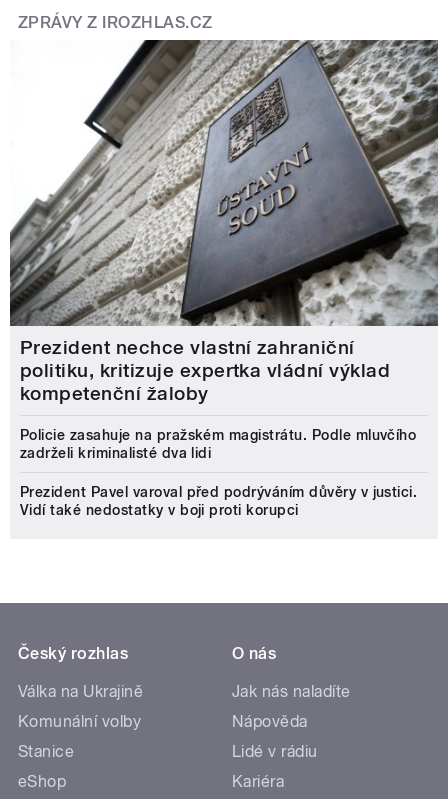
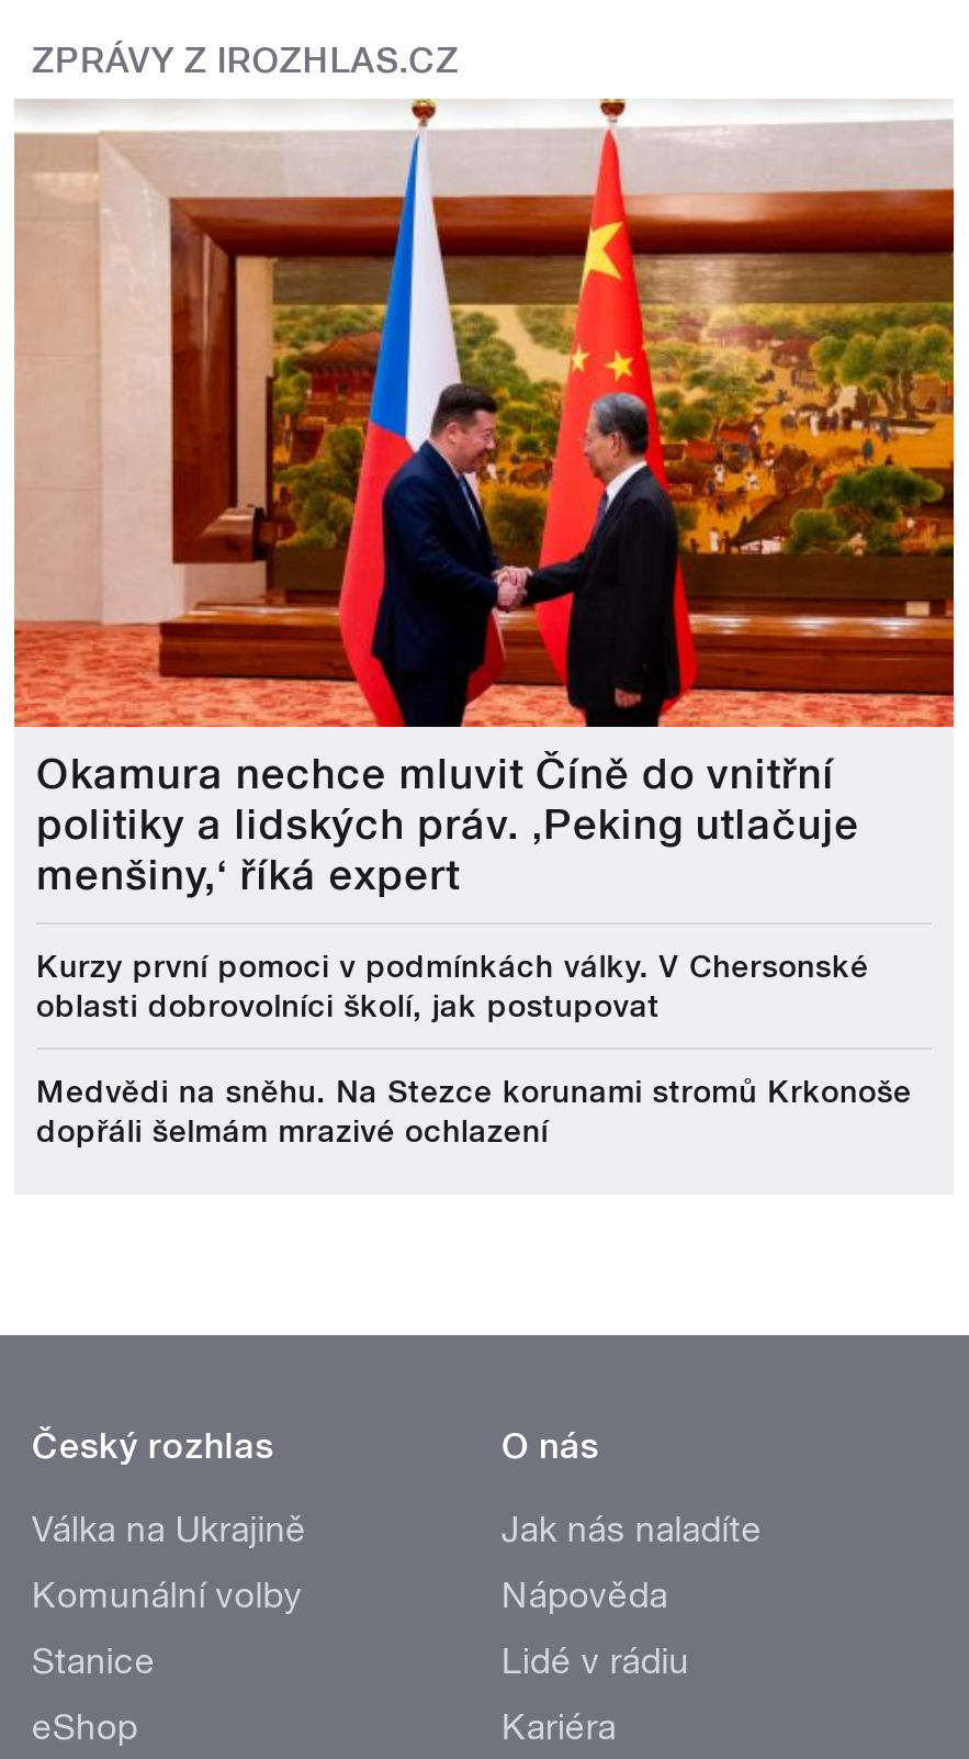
[9,39,439,405] [image] | Prezident nechce vlastní zahraniční | politiku, kritizuje expertka vládní výklad | kompetenční žaloby -> [12,97,956,900] [image] | Okamura nechce mluvit Číně do vnitřní | politiky a lidských práv. ‚Peking utlačuje | menšiny,‘ říká expert
[20,427,416,461] Policie zasahuje na pražském magistrátu. Podle mluvčího | zadrželi kriminalisté dva lidi -> [36,948,869,1023] Kurzy první pomoci v podmínkách války. V Chersonské | oblasti dobrovolníci školí, jak postupovat
[20,484,417,518] Prezident Pavel varoval před podrýváním důvěry v justici. | Vidí také nedostatky v boji proti korupci -> [36,1073,912,1148] Medvědi na sněhu. Na Stezce korunami stromů Krkonoše | dopřáli šelmám mrazivé ochlazení

